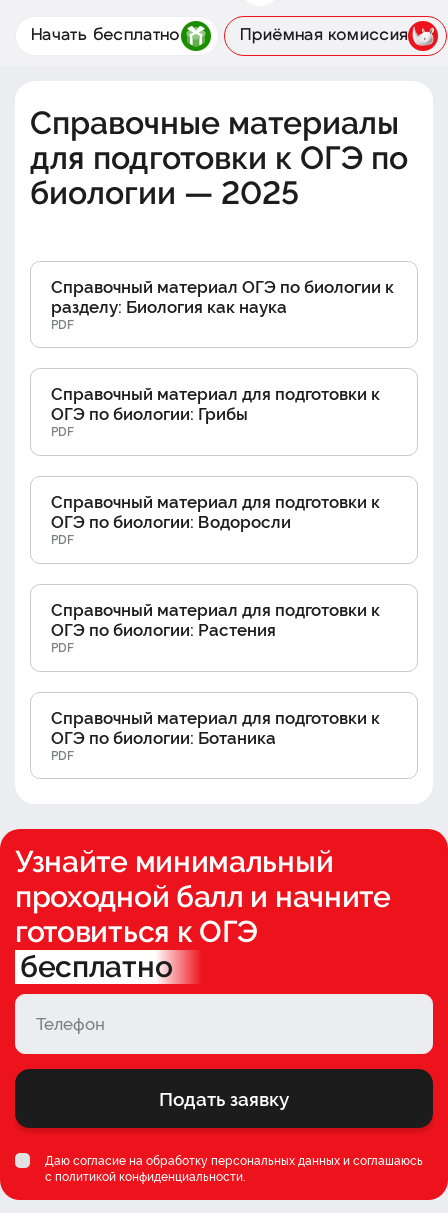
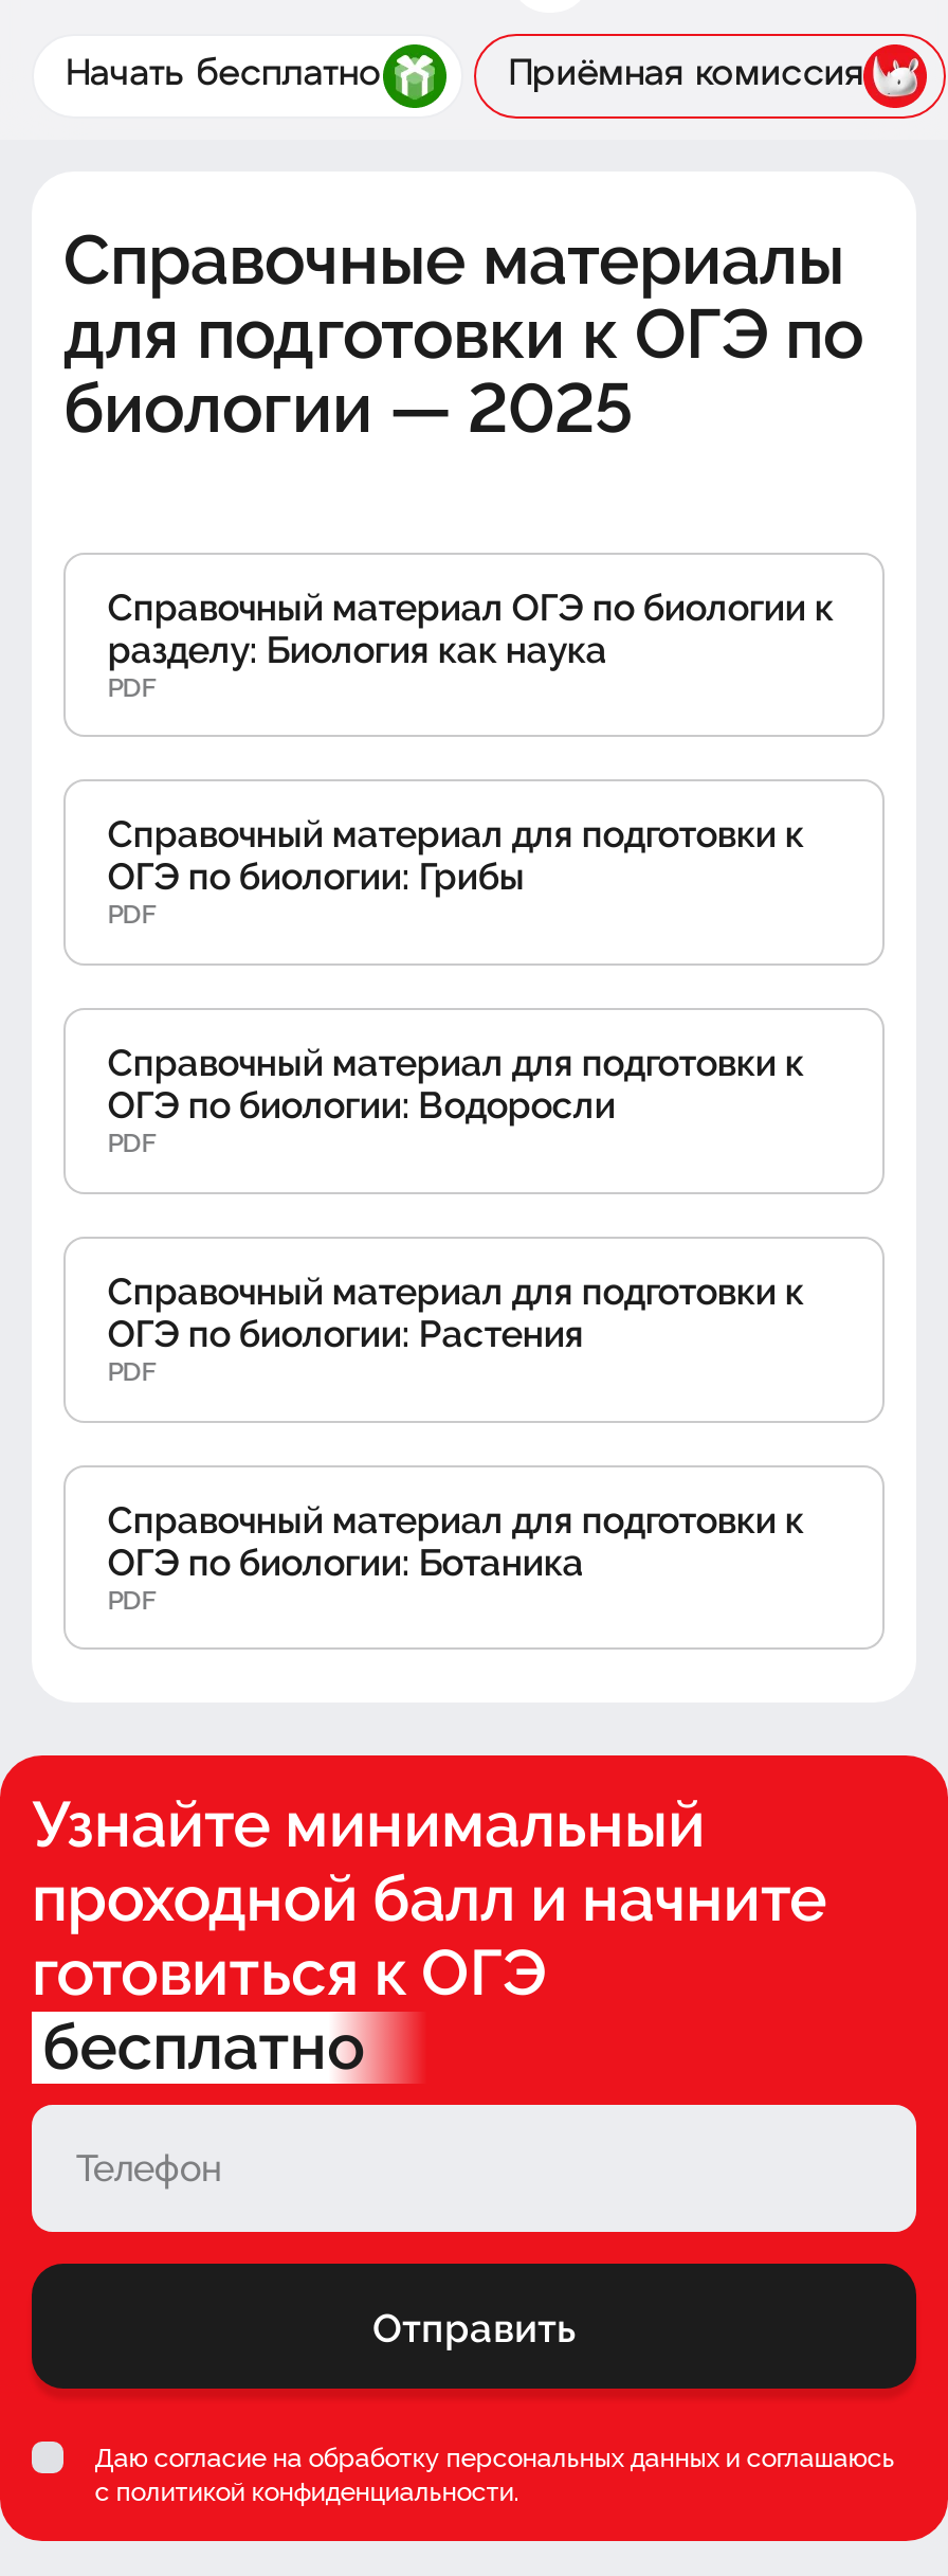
[159,1087,289,1109] Подать заявку -> [372,2303,576,2349] Отправить

